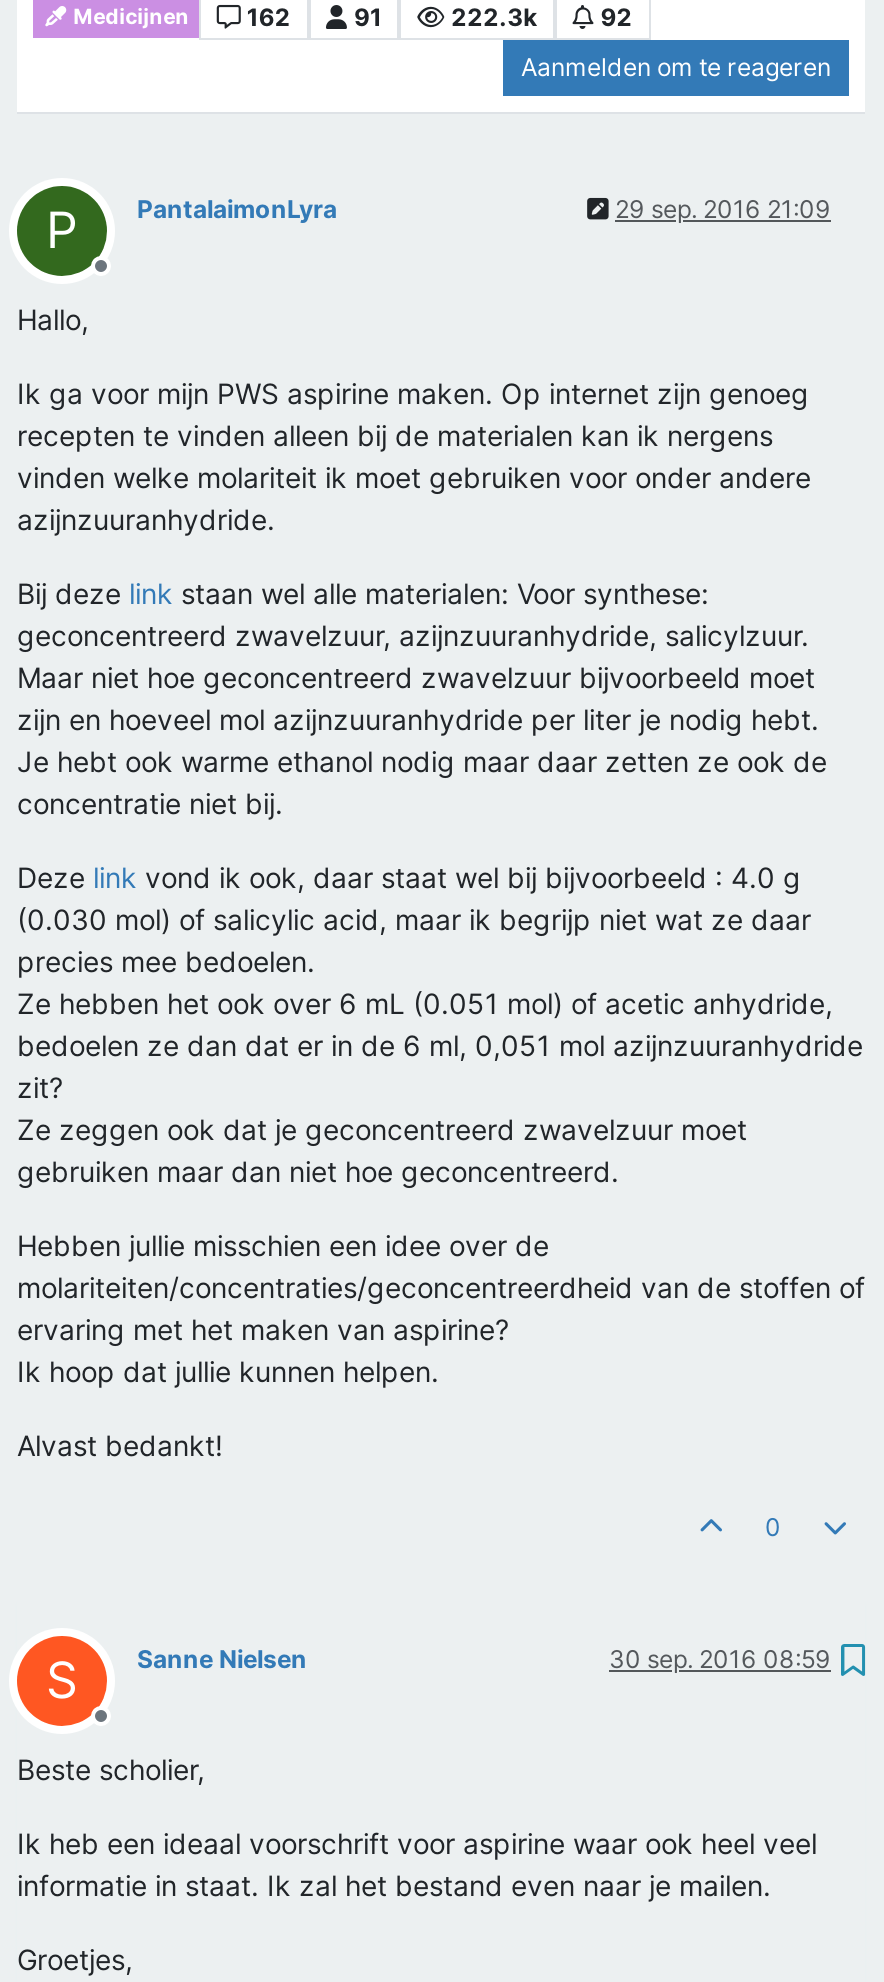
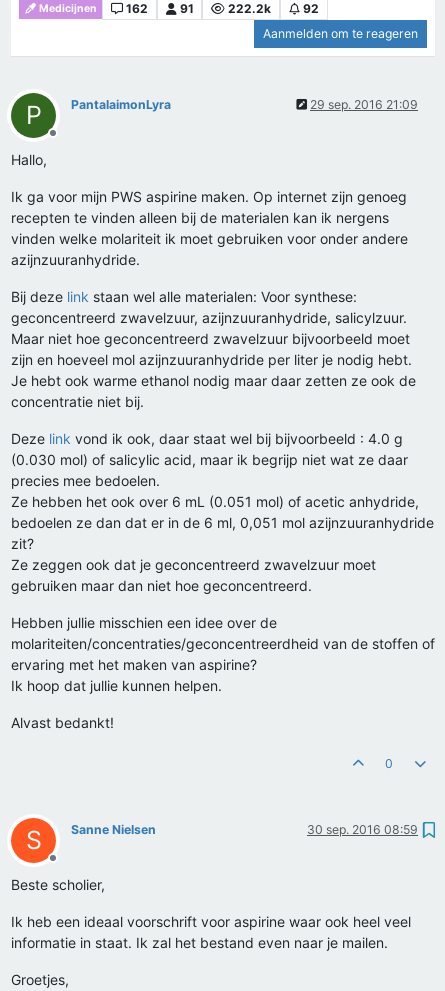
[451,2,537,32] 222.3k -> [228,1,271,16] 222.2k

